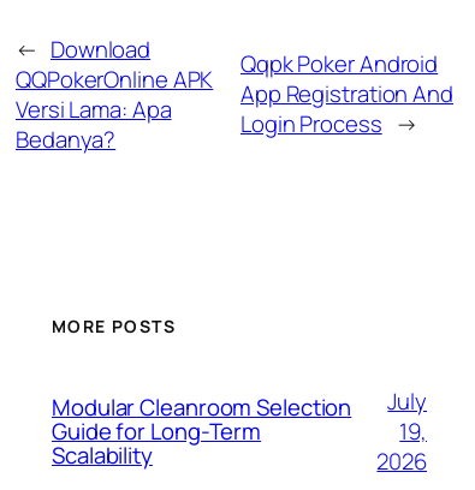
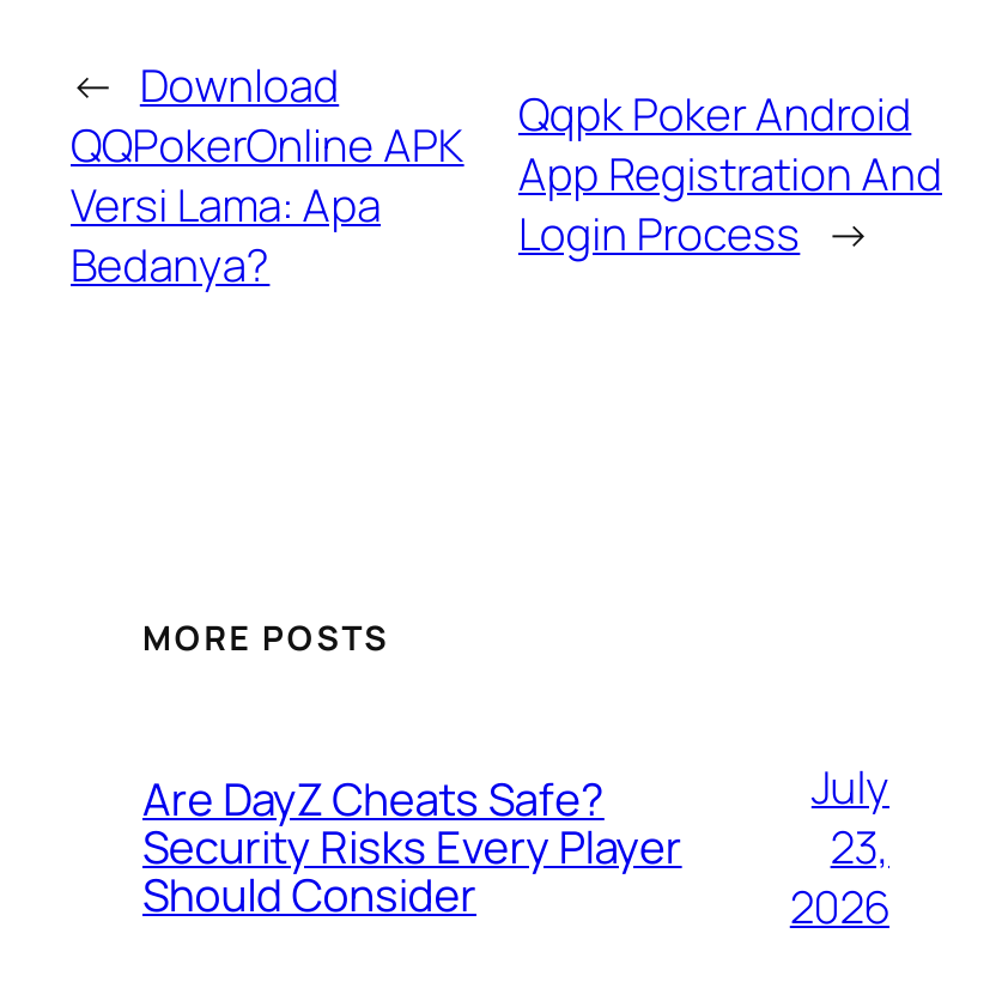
[52,392,351,471] Modular Cleanroom Selection | Guide for Long-Term | Scalability -> [142,768,682,926] Are DayZ Cheats Safe? | Security Risks Every Player | Should Consider
[400,415,427,447] 19, -> [830,815,889,877] 23,

